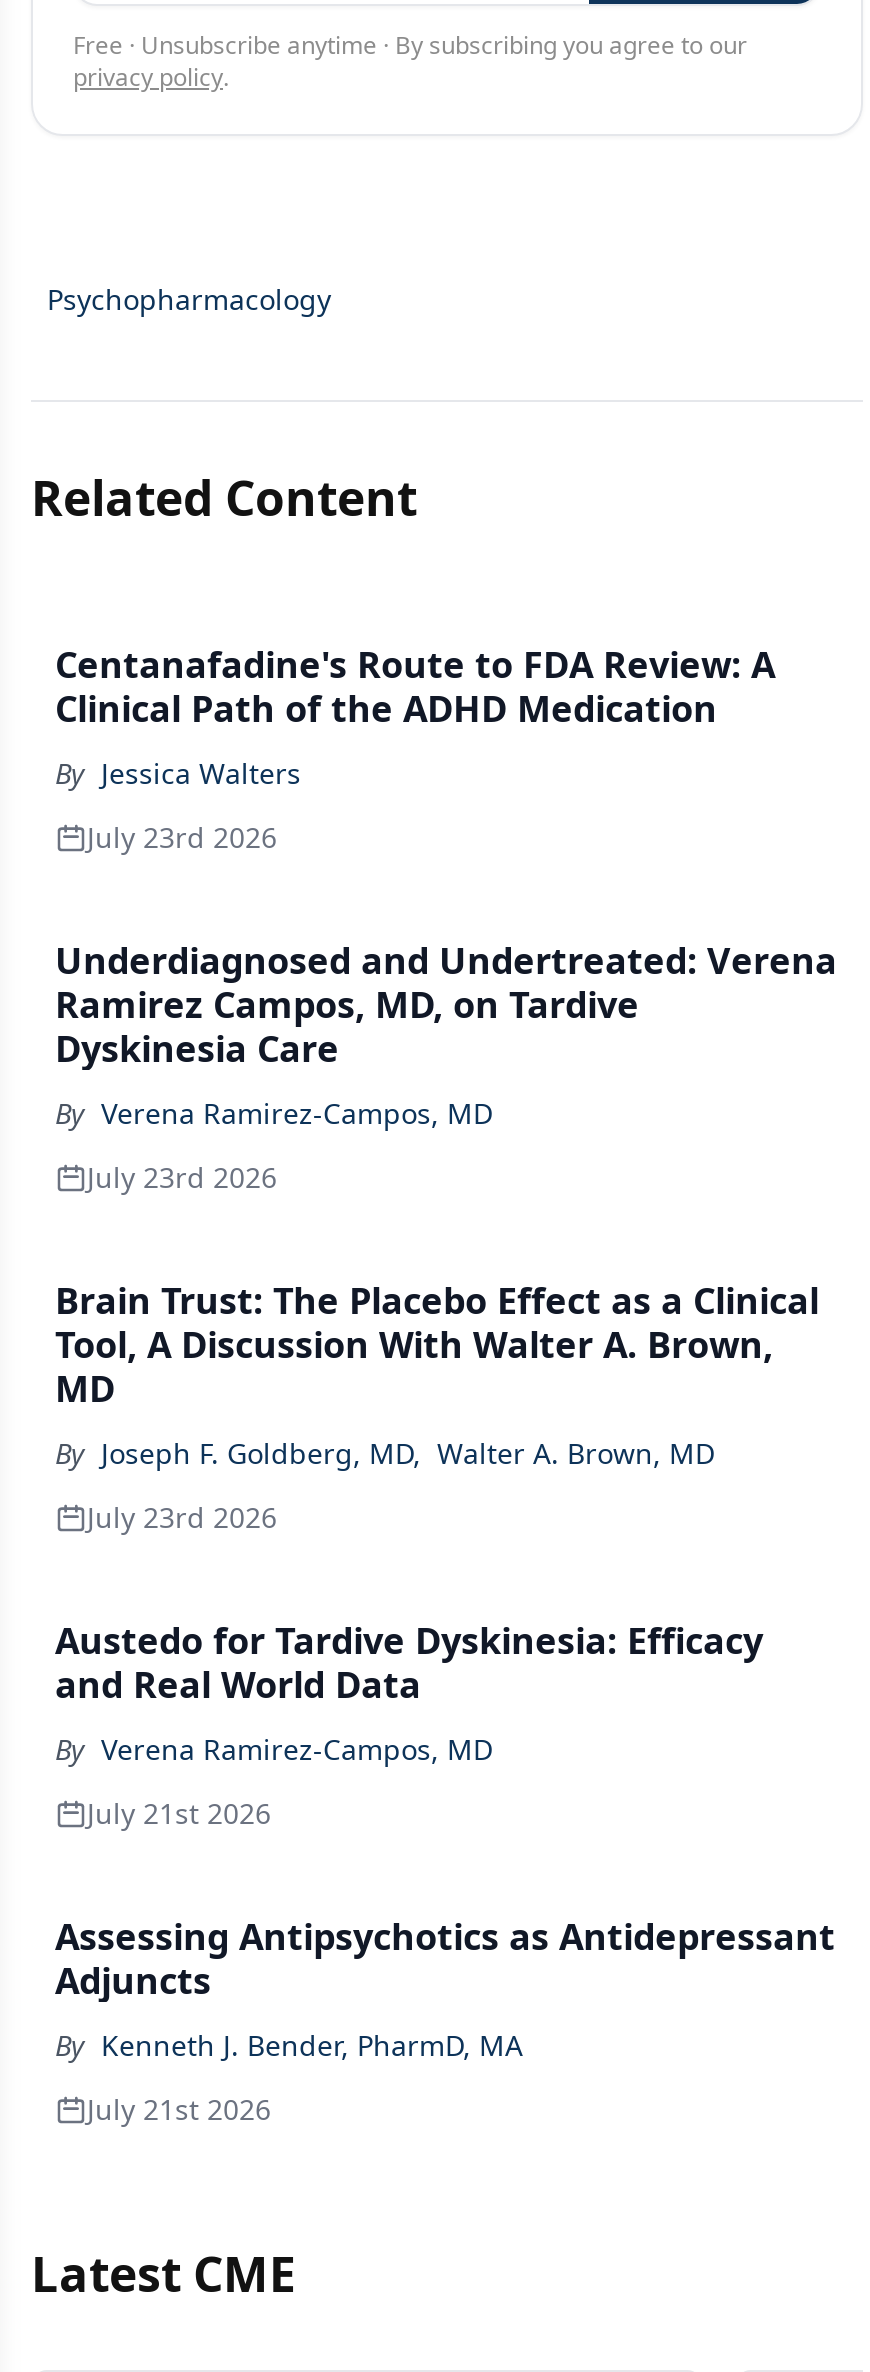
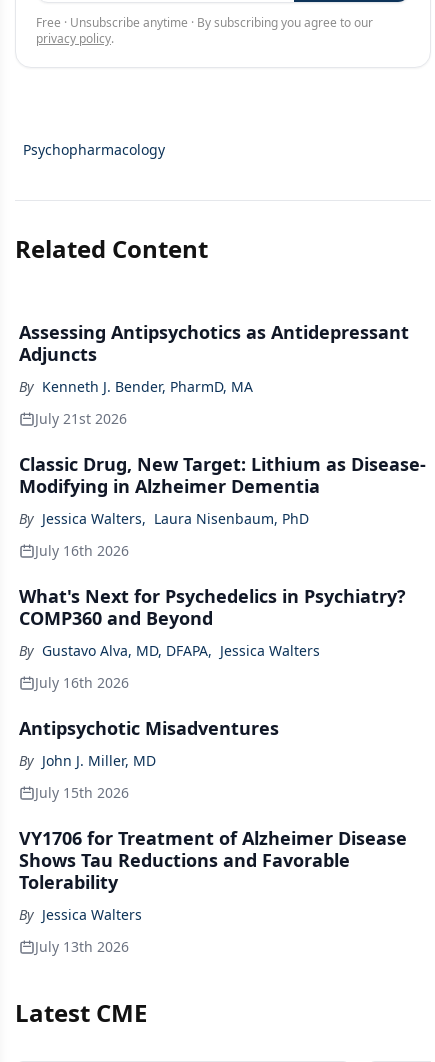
[55,640,837,1832] Centanafadine's Route to FDA Review: A | Clinical Path of the ADHD Medication | July 23rd 2026 | Underdiagnosed and Undertreated: Verena | Ramirez Campos, MD, on Tardive | Dyskinesia Care | By Verena Ramirez-Campos, MD | July 23rd 2026 | Brain Trust: The Placebo Effect as a Clinical | Tool, A Discussion With Walter A. Brown, | MD | By Joseph F. Goldberg, MD, Walter A. Brown, MD | July 23rd 2026 | Austedo for Tardive Dyskinesia: Efficacy | and Real World Data | By Verena Ramirez-Campos, MD | July 21st 2026 -> none
moved [55,754,301,792] -> [19,905,142,924]: By Jessica Walters
moved [55,1912,835,2128] -> [19,320,409,428]: Assessing Antipsychotics as Antidepressant | Adjuncts | By Kenneth J. Bender, PharmD, MA | July 21st 2026
none -> [19,452,426,956] Classic Drug, New Target: Lithium as Disease- | Modifying in Alzheimer Dementia | By Jessica Walters, Laura Nisenbaum, PhD | July 16th 2026 | What's Next for Psychedelics in Psychiatry? | COMP360 and Beyond | By Gustavo Alva, MD, DFAPA, Jessica Walters | July 16th 2026 | Antipsychotic Misadventures | By John J. Miller, MD | July 15th 2026 | VY1706 for Treatment of Alzheimer Disease | Shows Tau Reductions and Favorable | Tolerability | July 13th 2026

